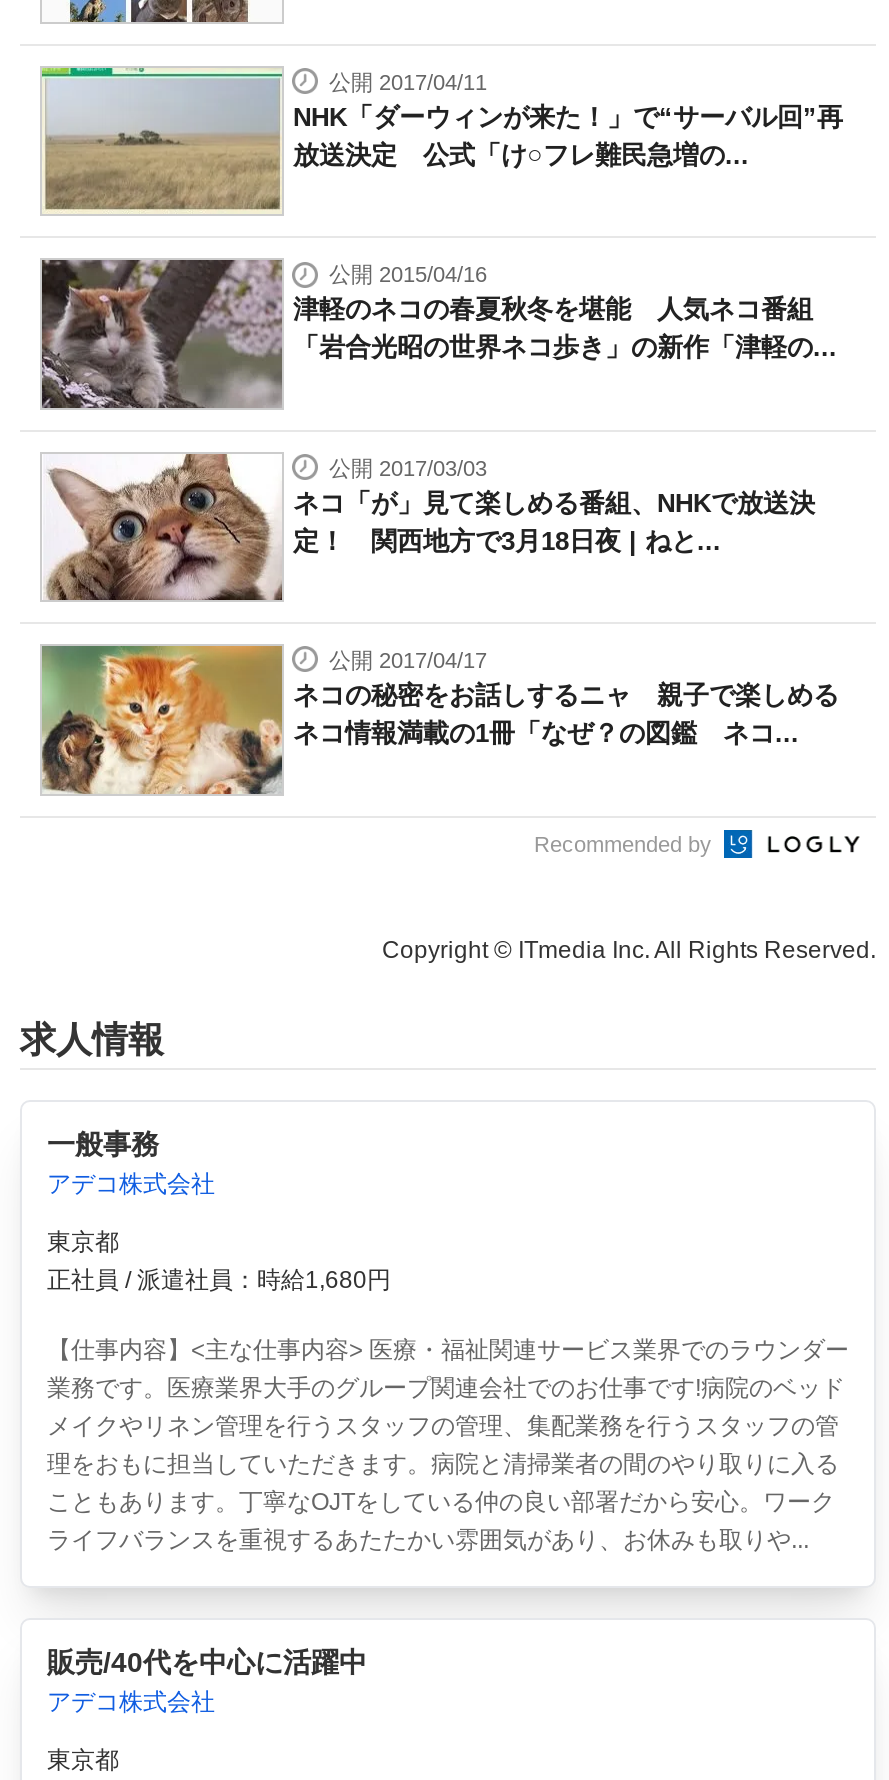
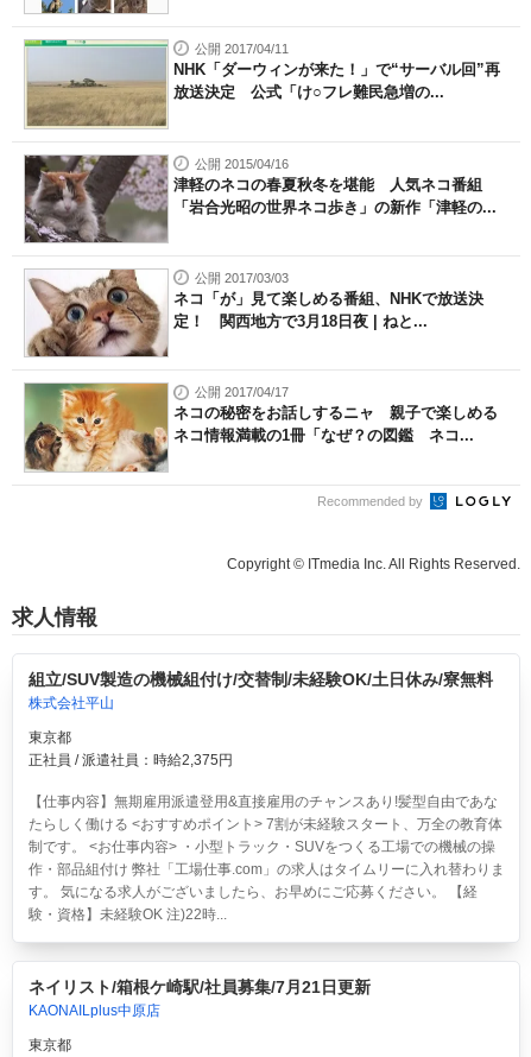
[47,1129,215,1199] 一般事務 | アデコ株式会社 -> [28,670,492,712] 組立/SUV製造の機械組付け/交替制/未経験OK/土日休み/寮無料 | 株式会社平山
[47,1267,391,1295] 正社員 / 派遣社員：時給1,680円 -> [28,752,232,769] 正社員 / 派遣社員：時給2,375円
[47,1337,849,1555] 【仕事内容】<主な仕事内容> 医療・福祉関連サービス業界でのラウンダー | 業務です。医療業界大手のグループ関連会社でのお仕事です!病院のベッド | メイクやリネン管理を行うスタッフの管理、集配業務を行うスタッフの管 | 理をおもに担当していただきます。病院と清掃業者の間のやり取りに入る | こともあります。丁寧なOJTをしている仲の良い部署だから安心。ワーク | ライフバランスを重視するあたたかい雰囲気があり、お休みも取りや... -> [28,794,504,923] 【仕事内容】無期雇用派遣登用&直接雇用のチャンスあり!髪型自由であな | たらしく働ける <おすすめポイント> 7割が未経験スタート、万全の教育体 | 制です。 <お仕事内容> ・小型トラック・SUVをつくる工場での機械の操 | 作・部品組付け 弊社「工場仕事.com」の求人はタイムリーに入れ替わりま | す。 気になる求人がございましたら、お早めにご応募ください。 【経 | 験・資格】未経験OK 注)22時...
[47,1647,367,1717] 販売/40代を中心に活躍中 | アデコ株式会社 -> [28,978,370,1019] ネイリスト/箱根ケ崎駅/社員募集/7月21日更新 | KAONAILplus中原店

